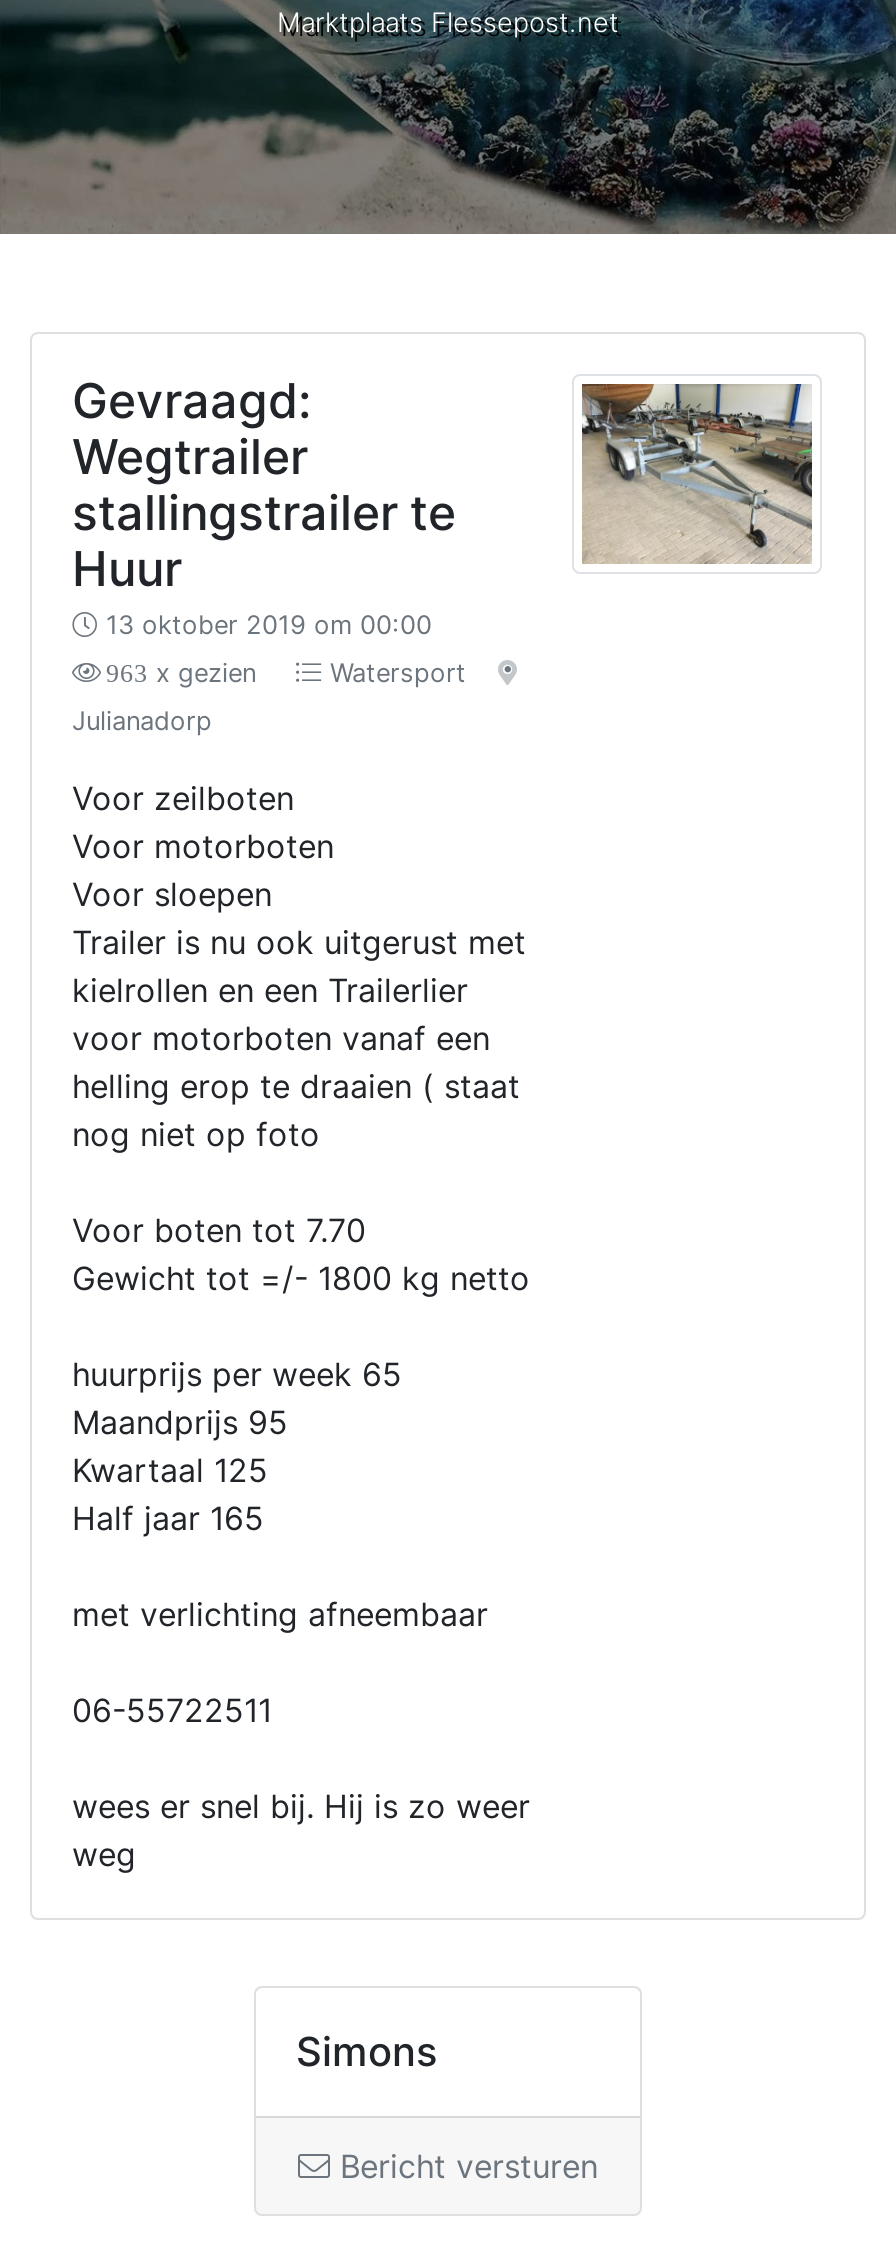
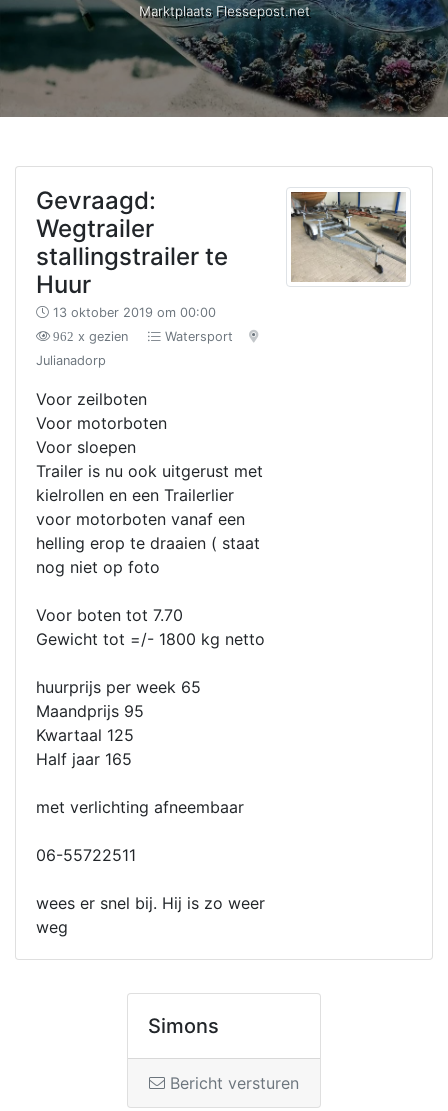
[100,658,498,688] 963 x gezien Watersport -> [50,329,249,344] 962 x gezien Watersport

